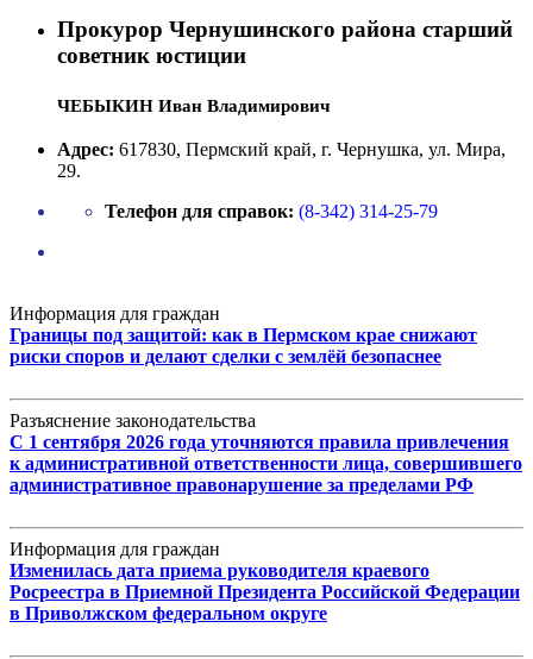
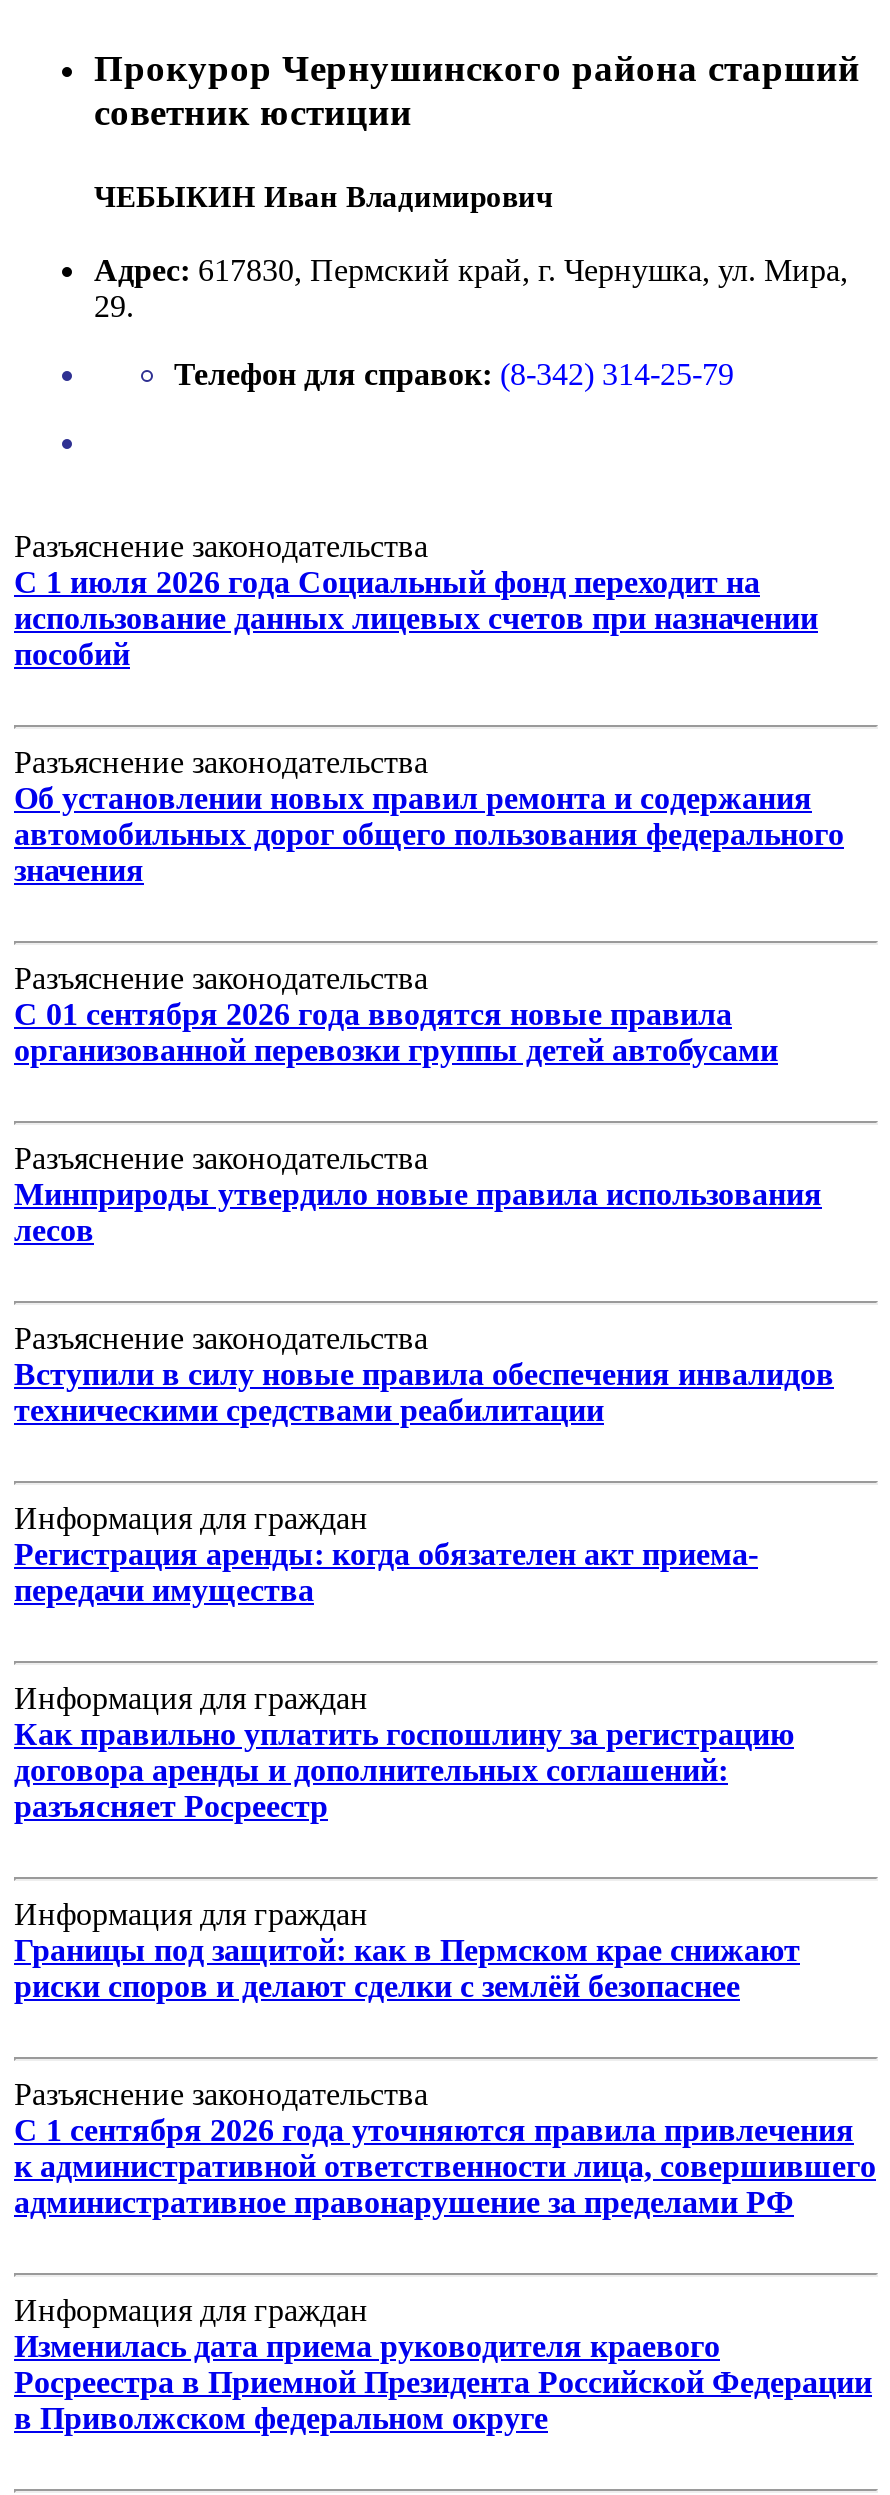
none -> [14,529,844,1823] Разъяснение законодательства | С 1 июля 2026 года Социальный фонд переходит на | использование данных лицевых счетов при назначении | пособий | Разъяснение законодательства | Об установлении новых правил ремонта и содержания | автомобильных дорог общего пользования федерального | значения | Разъяснение законодательства | С 01 сентября 2026 года вводятся новые правила | организованной перевозки группы детей автобусами | Разъяснение законодательства | Минприроды утвердило новые правила использования | лесов | Разъяснение законодательства | Вступили в силу новые правила обеспечения инвалидов | техническими средствами реабилитации | Информация для граждан | Регистрация аренды: когда обязателен акт приема- | передачи имущества | Информация для граждан | Как правильно уплатить госпошлину за регистрацию | договора аренды и дополнительных соглашений: | разъясняет Росреестр

